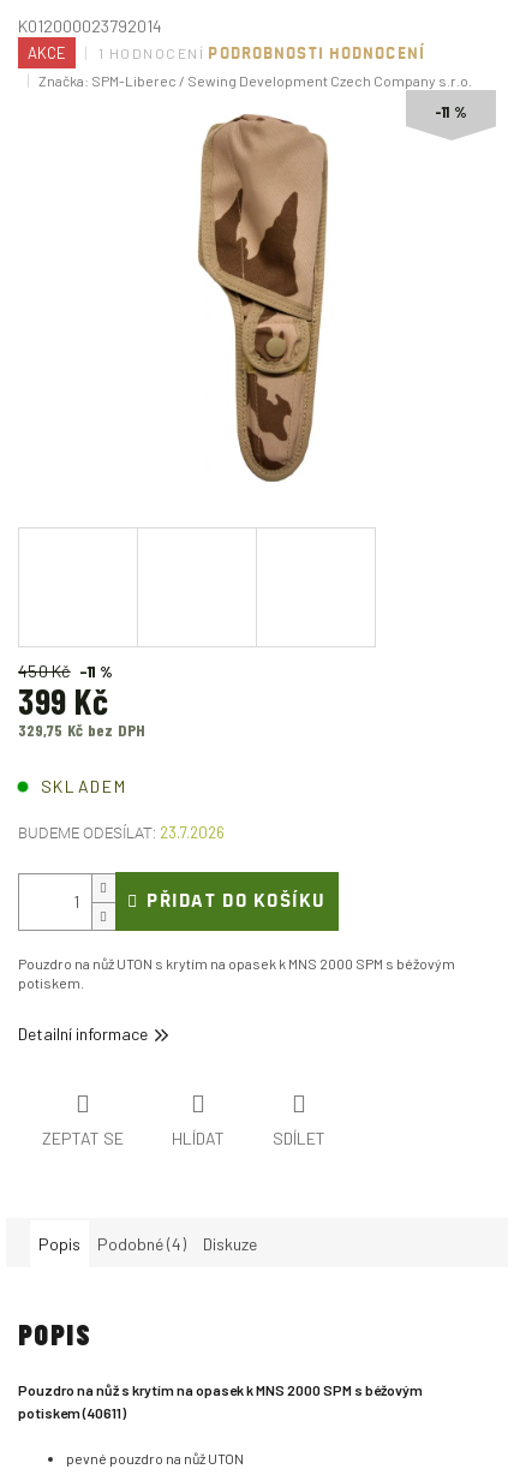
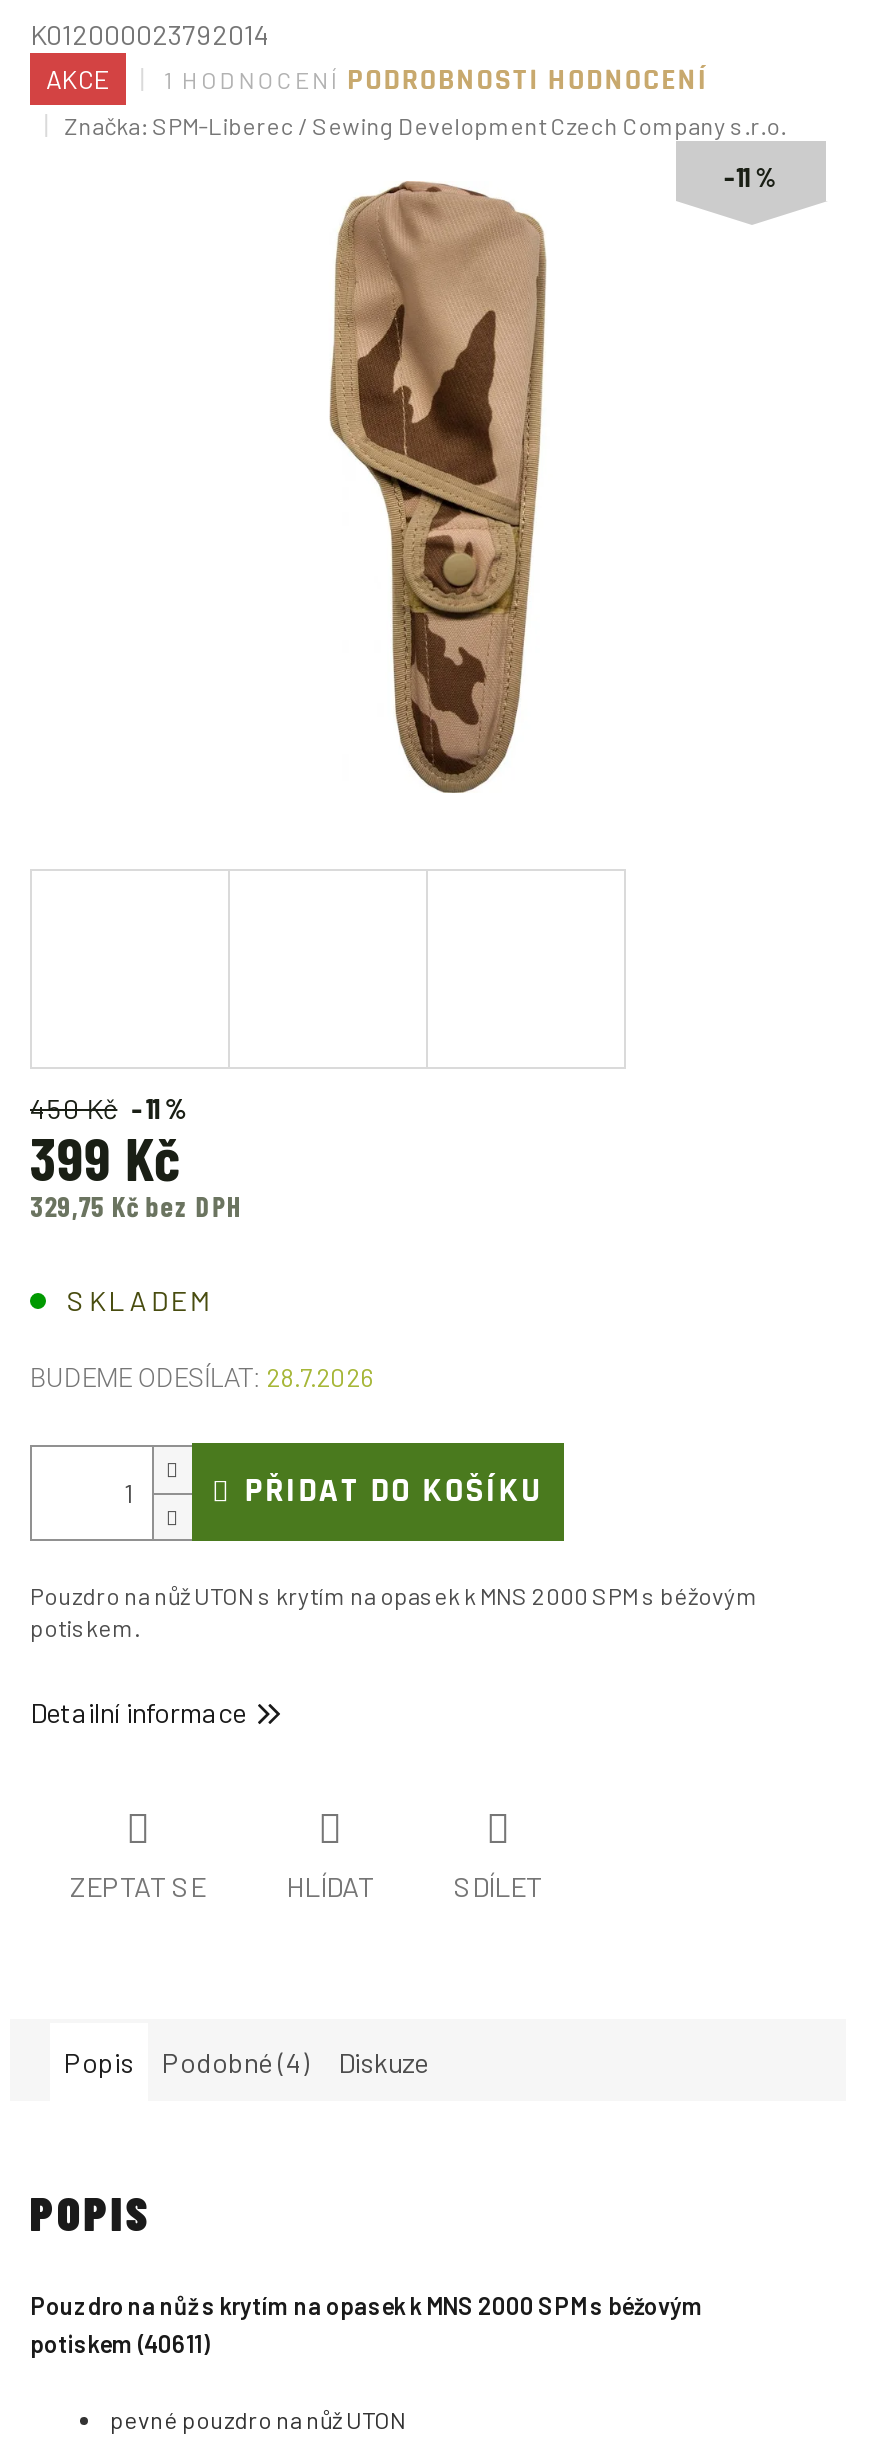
[160,823,225,842] 23.7.2026 -> [266,1361,374,1393] 28.7.2026

